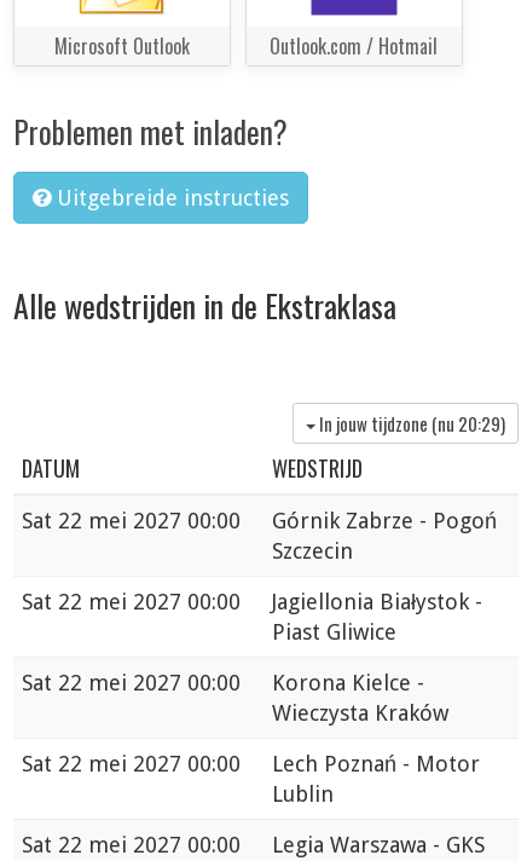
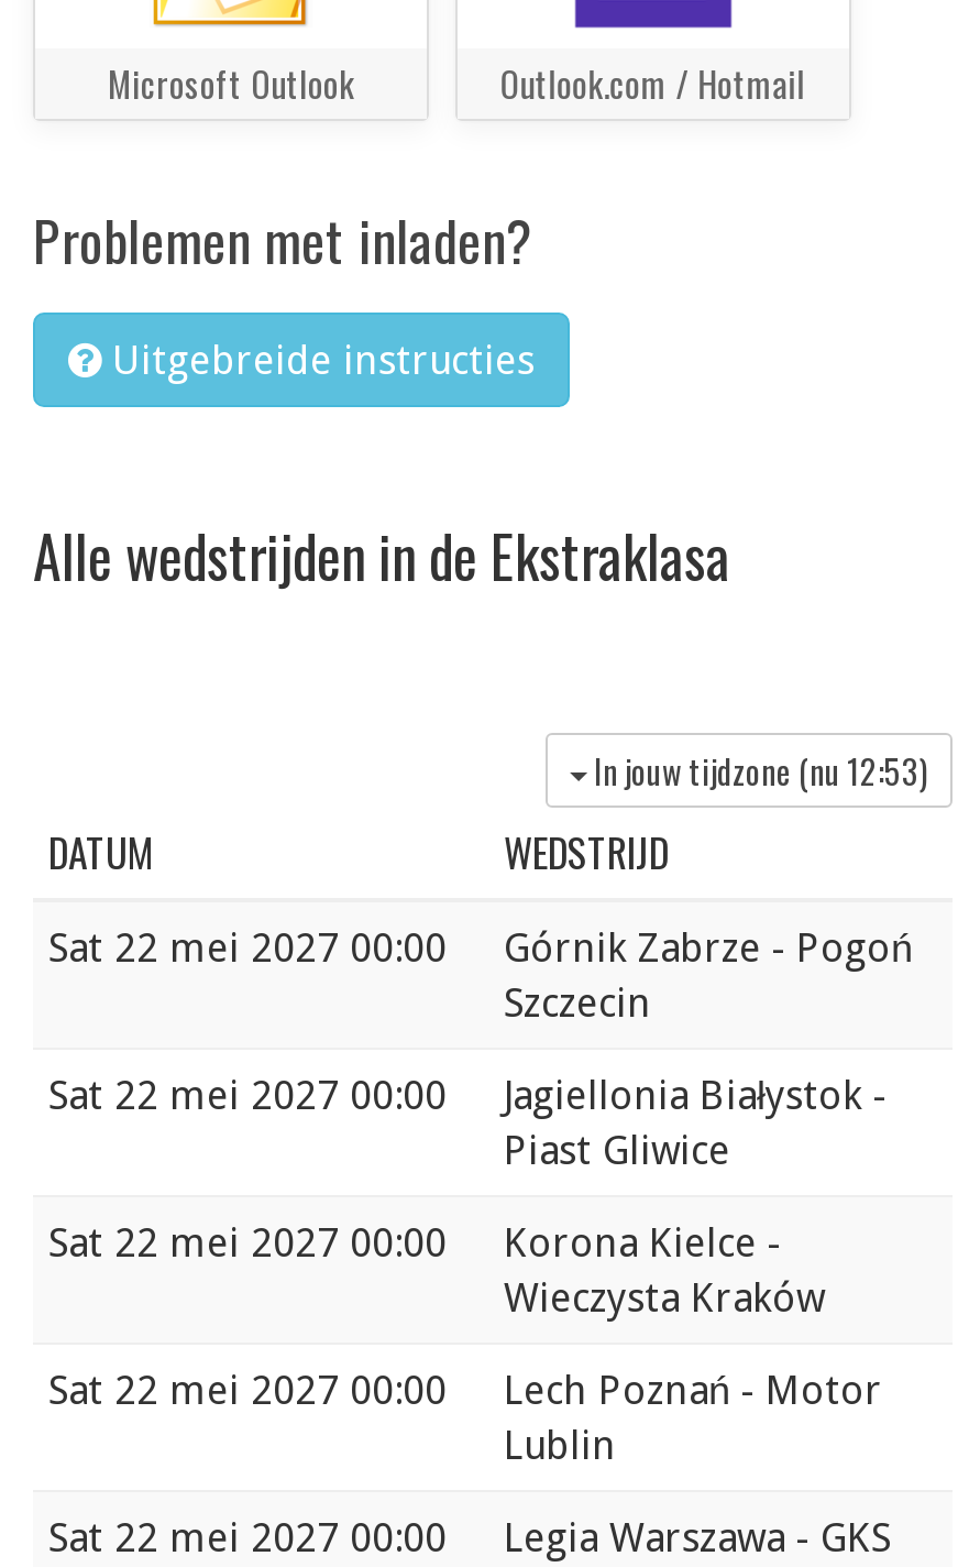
[319,410,505,437] In jouw tijdzone (nu 20:29) -> [594,747,928,795] In jouw tijdzone (nu 12:53)

